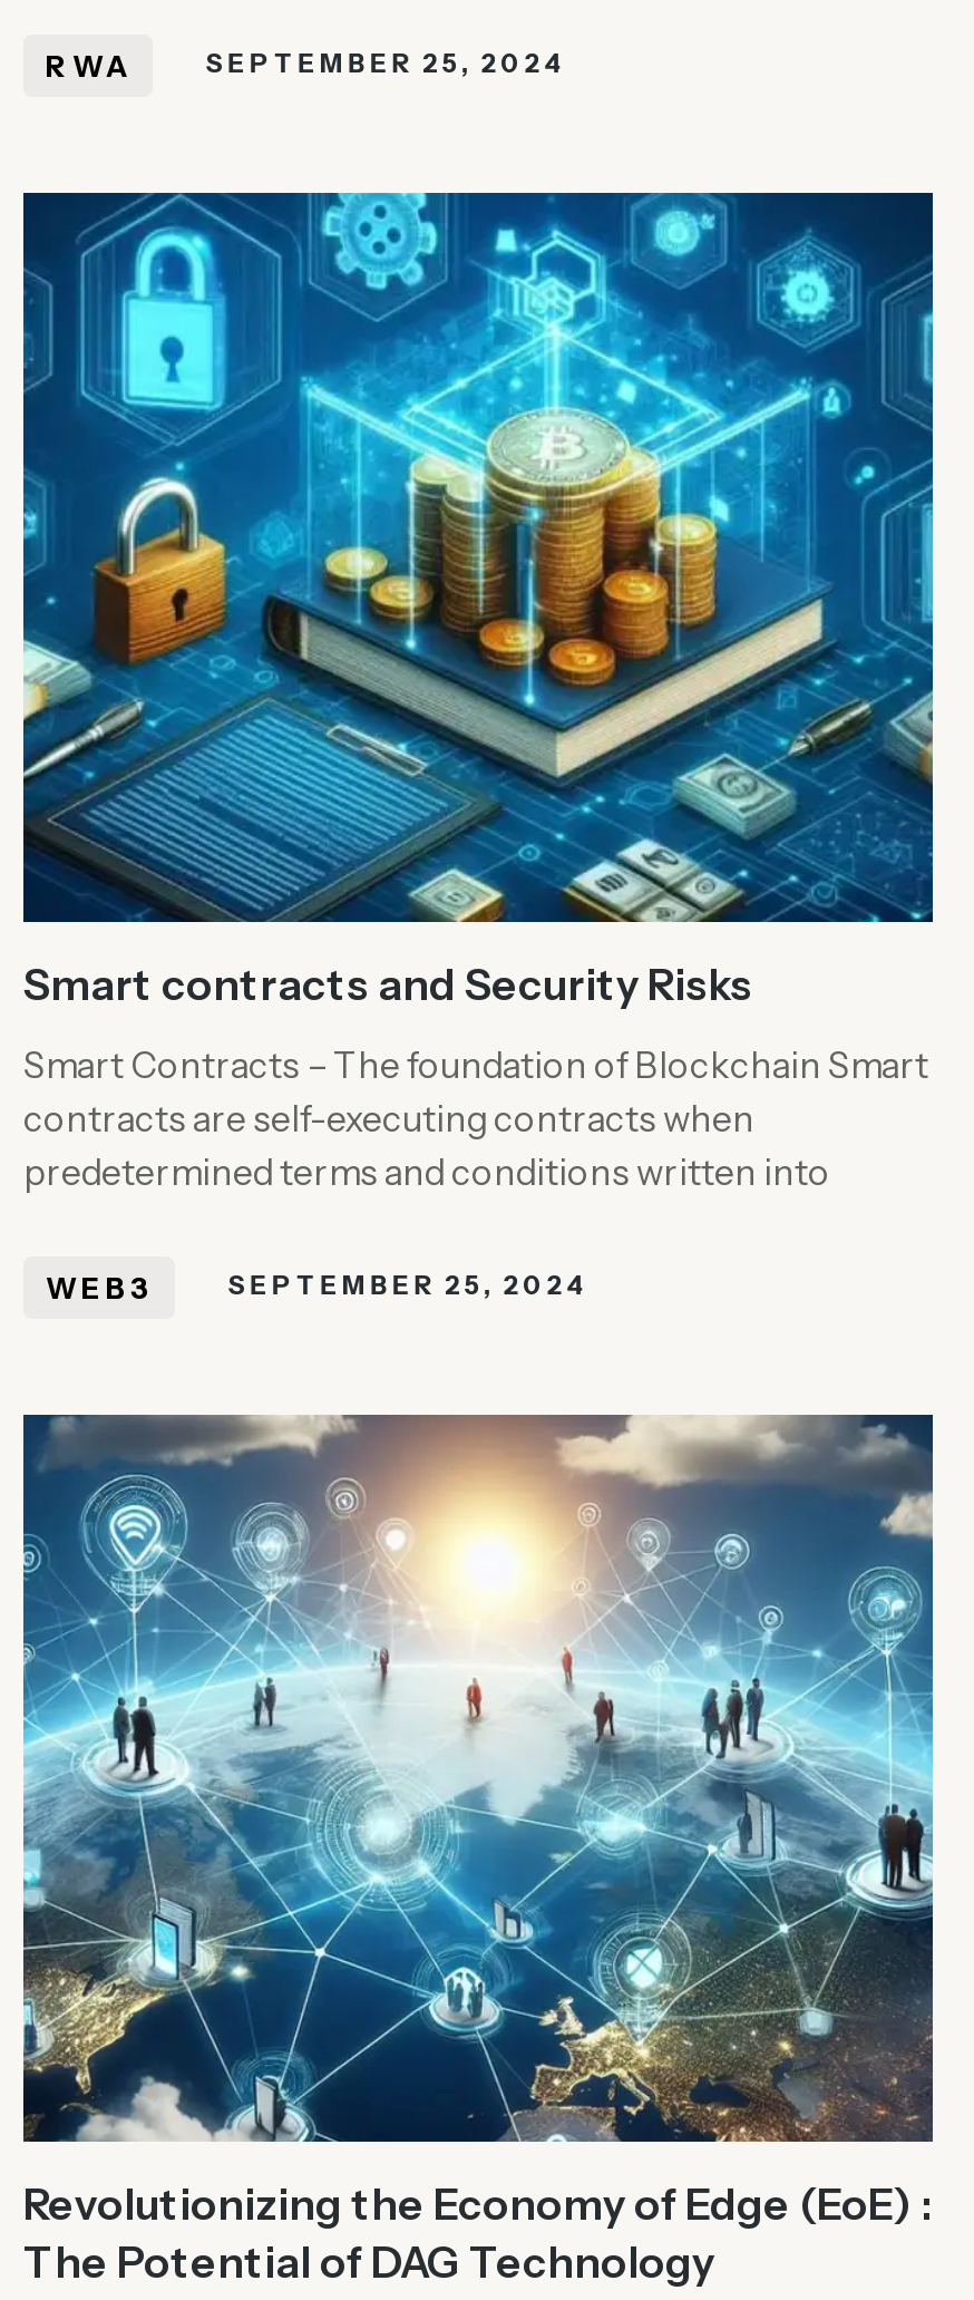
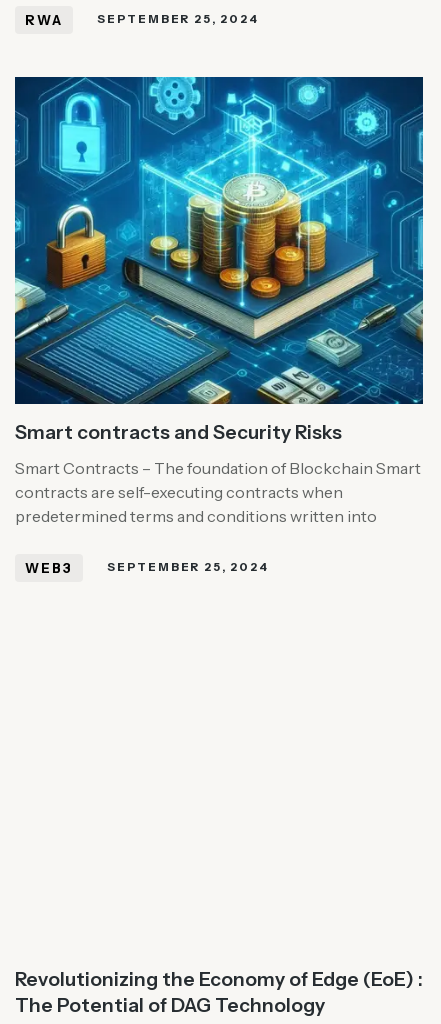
[21,1413,935,2144] [image] -> none

